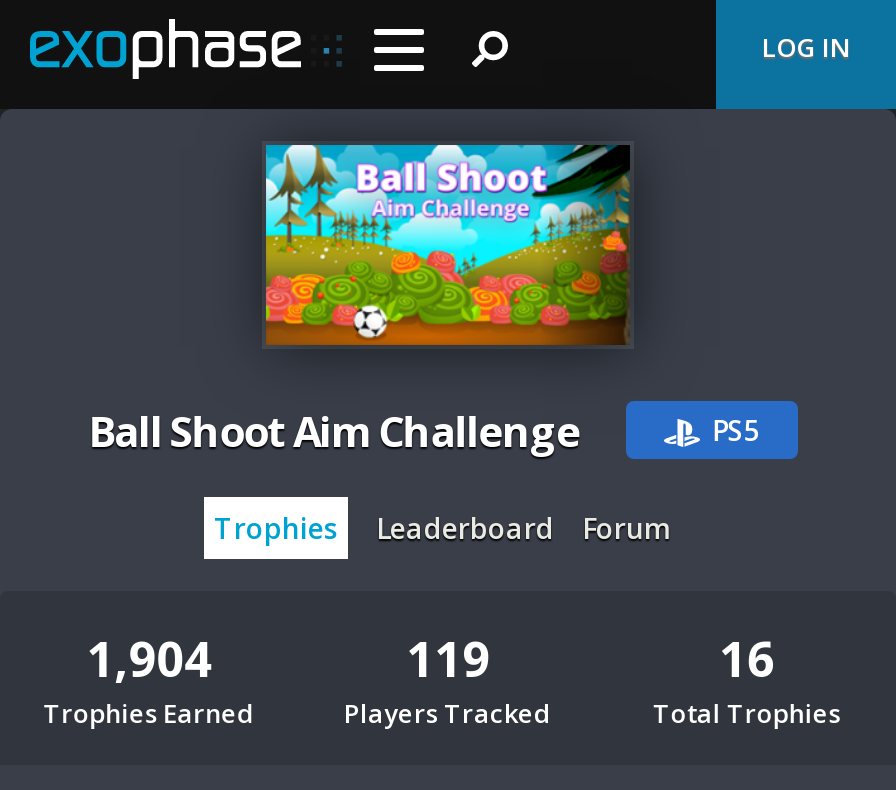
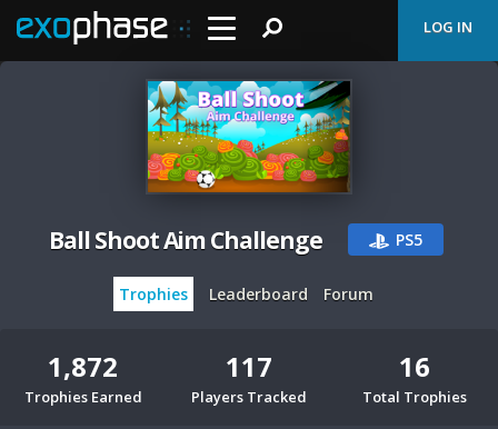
[86,625,212,691] 1,904 -> [48,348,118,385] 1,872
[406,625,490,691] 119 -> [226,348,272,385] 117

